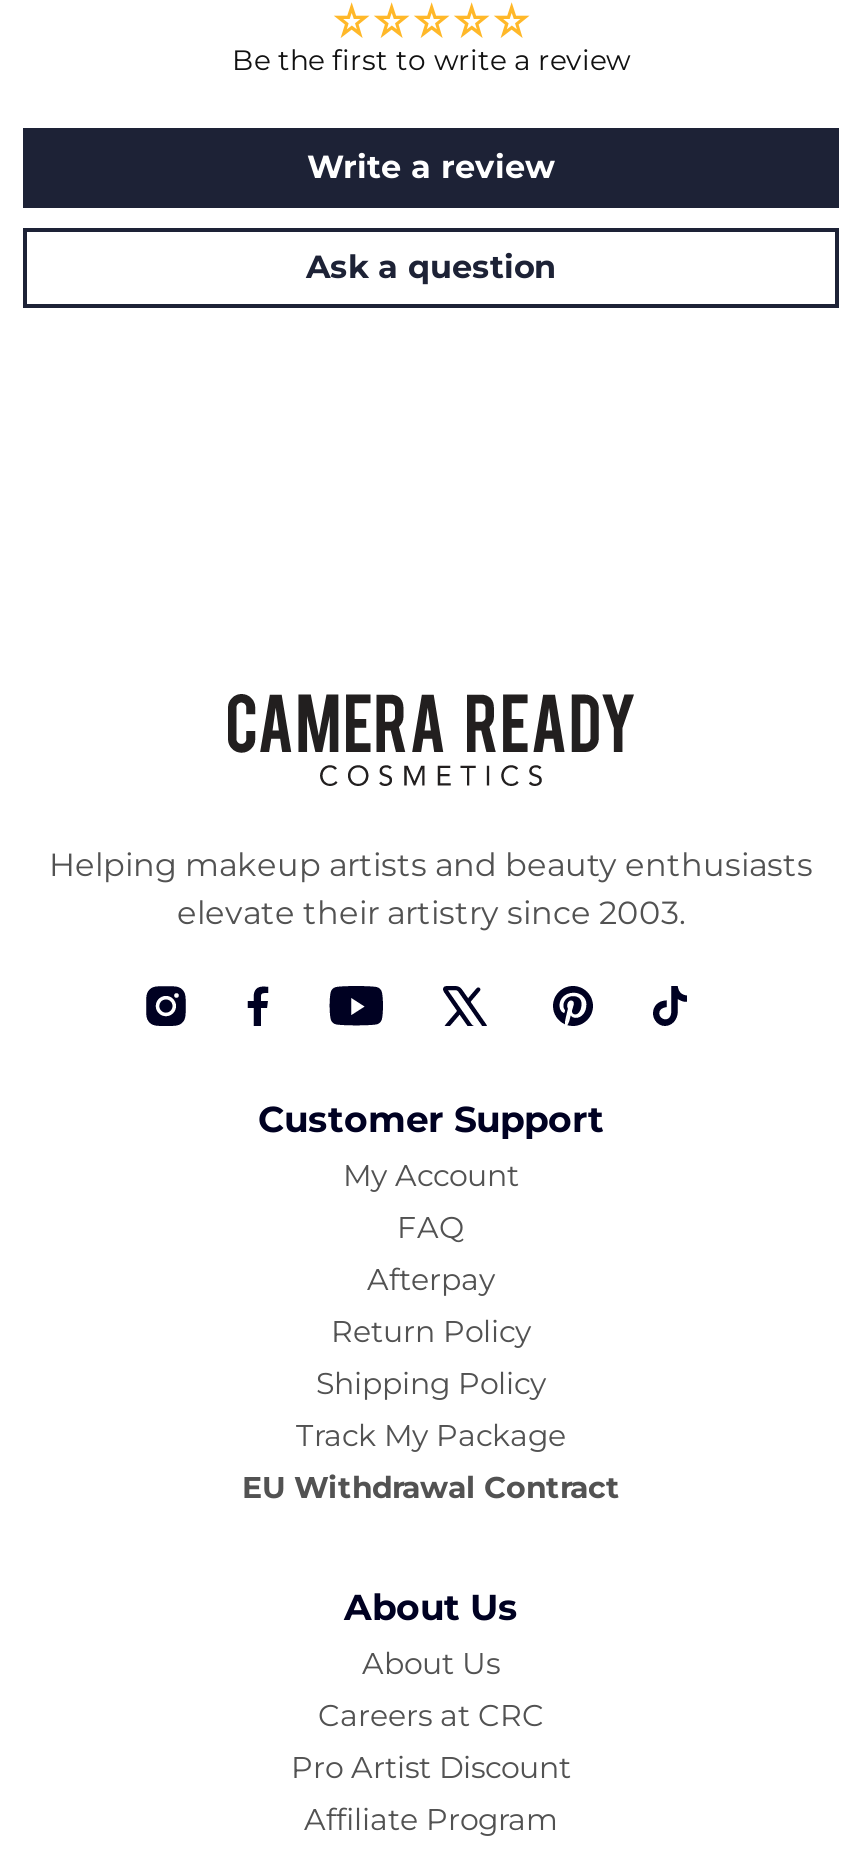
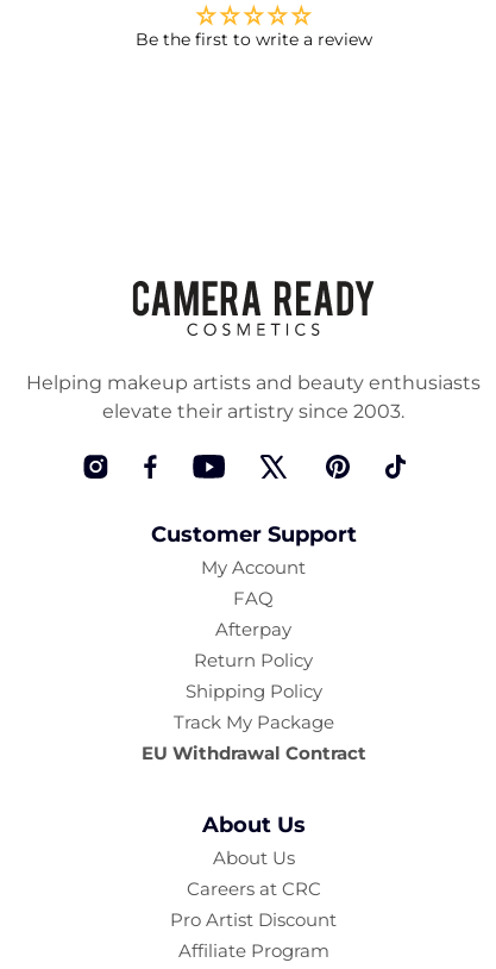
[306,149,556,287] Write a review | Ask a question -> none

